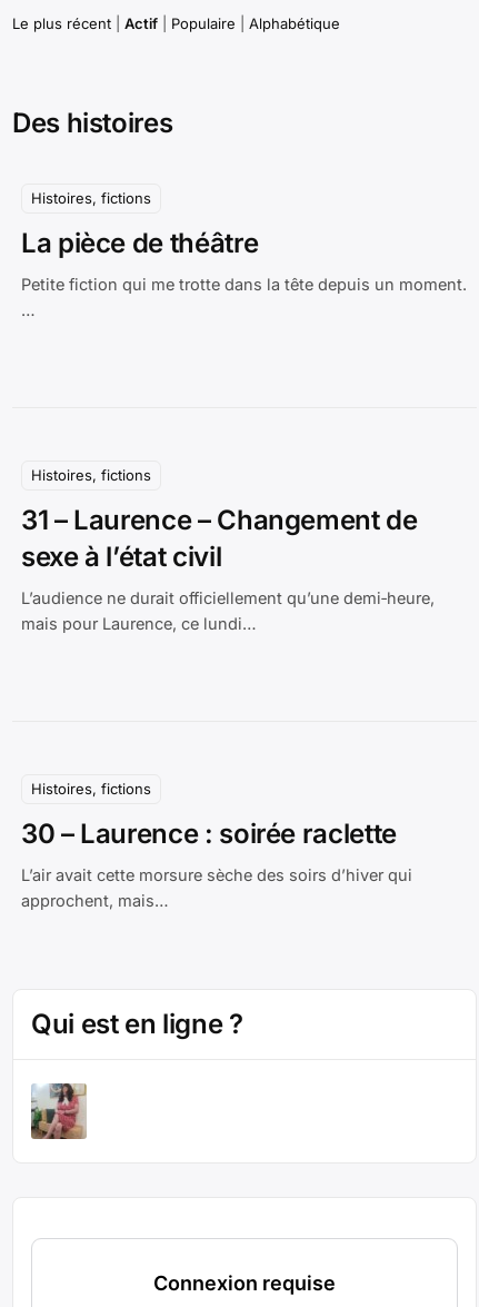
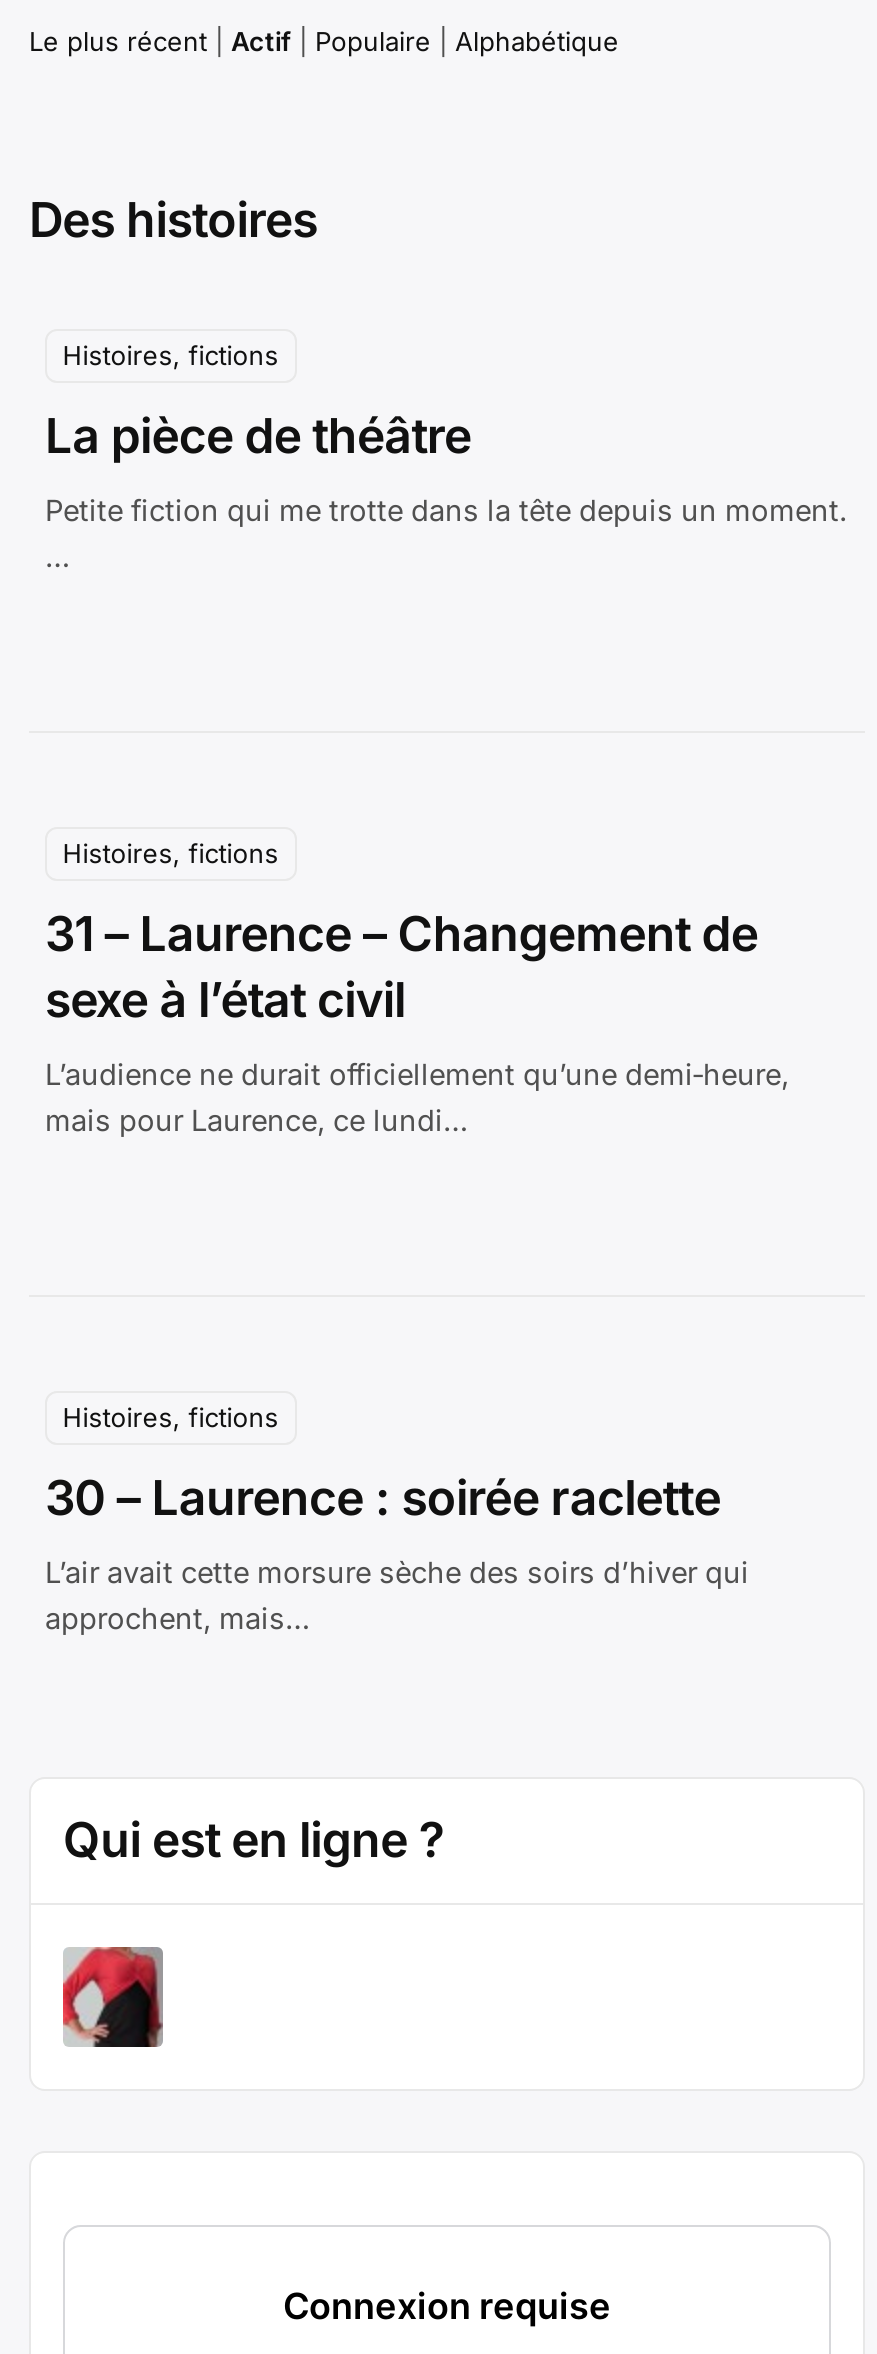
[30,1082,87,1140] [image] -> [61,1945,163,2049] [image]

